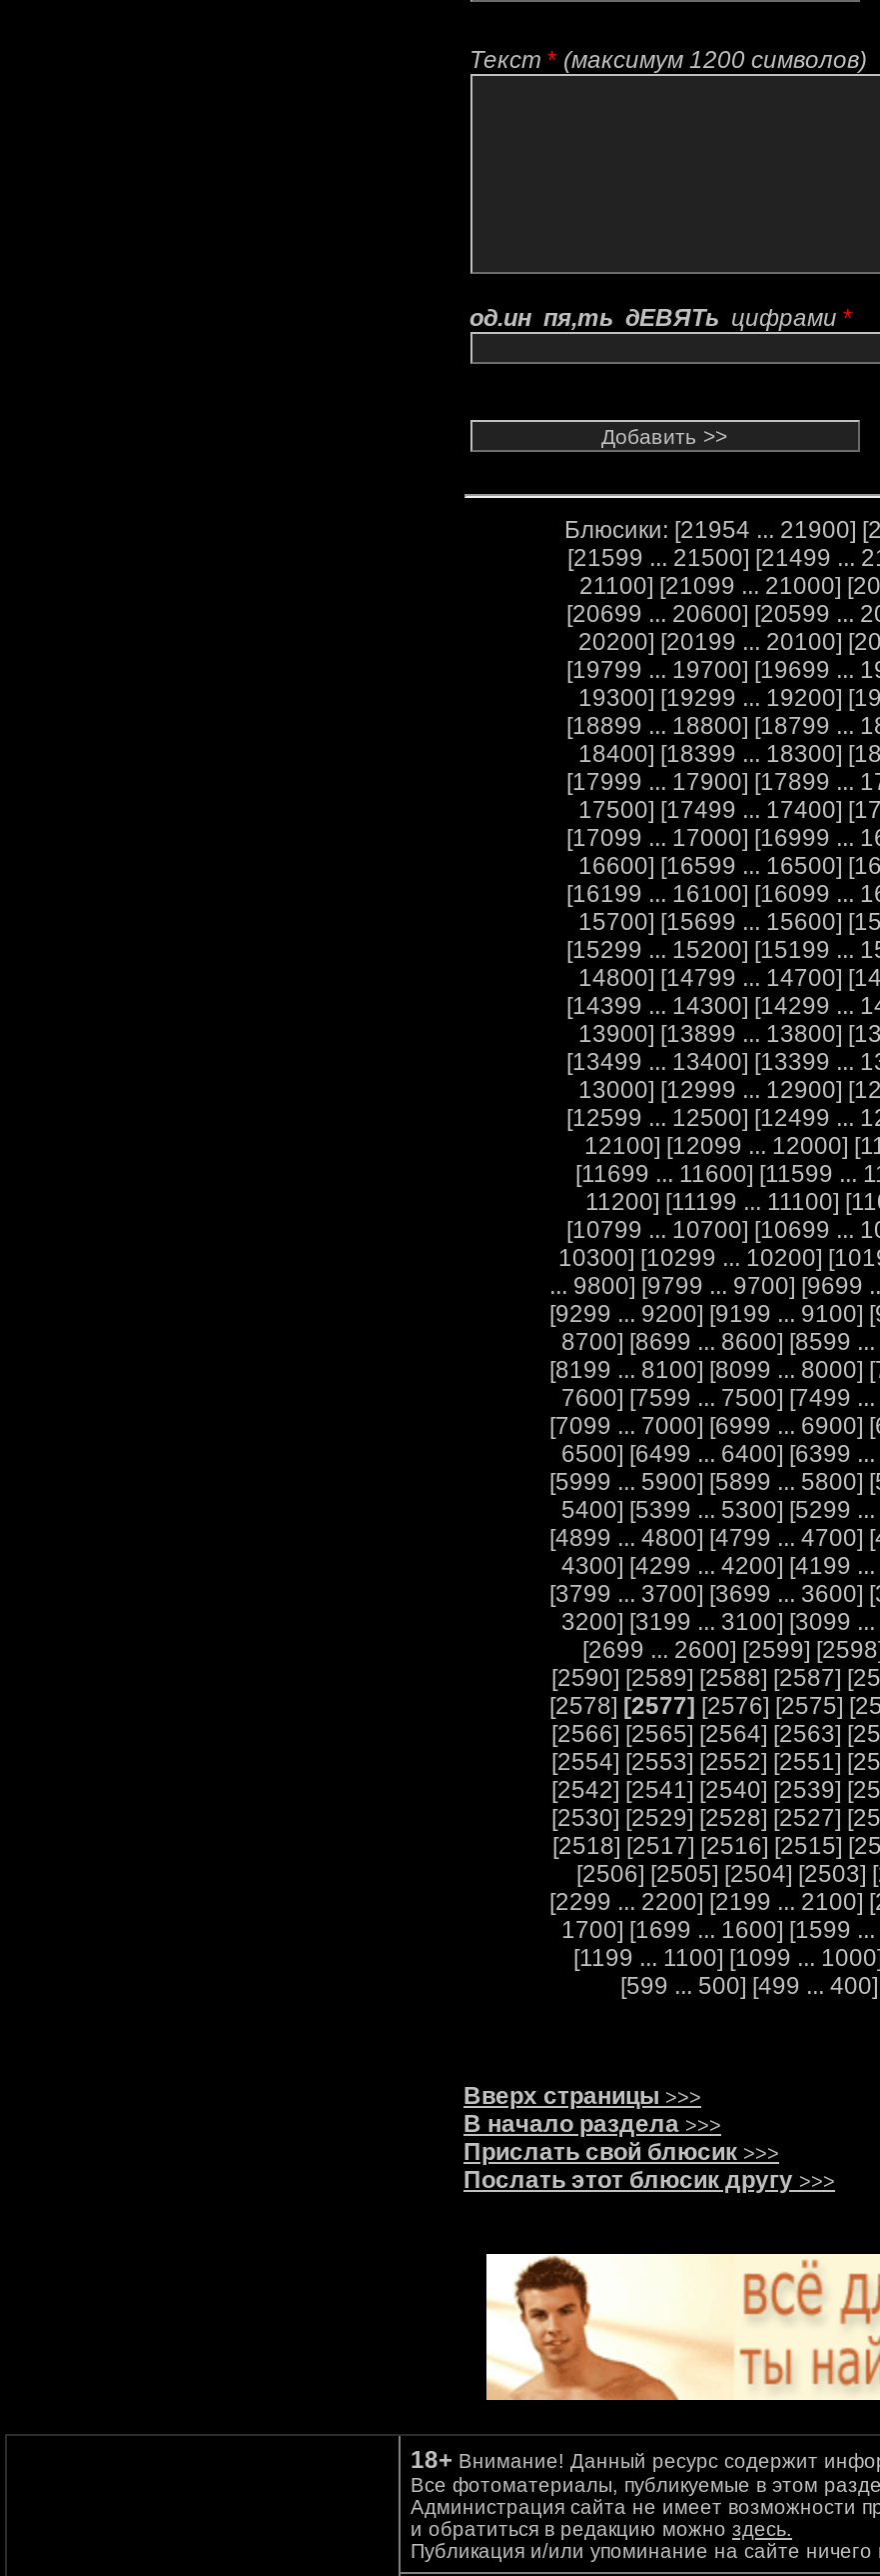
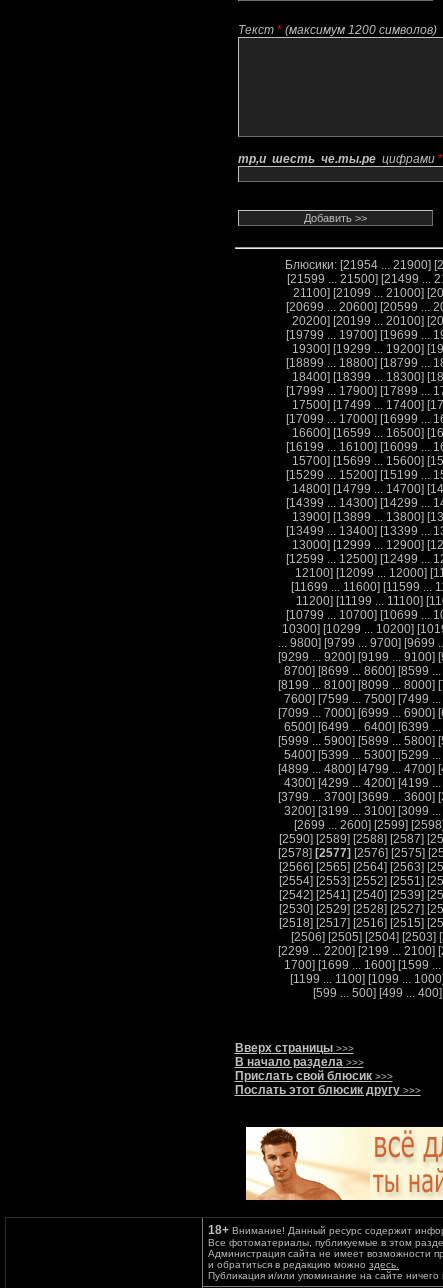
[469,304,853,332] од.ин пя,ть дЕBЯTь цифрами * -> [237,152,442,166] тр,и шесть чe.ты.рe цифрами *

